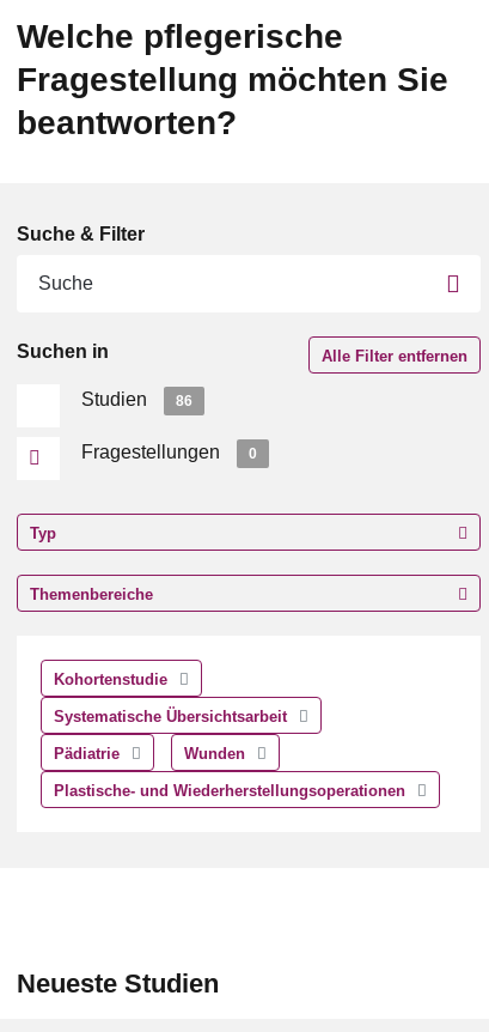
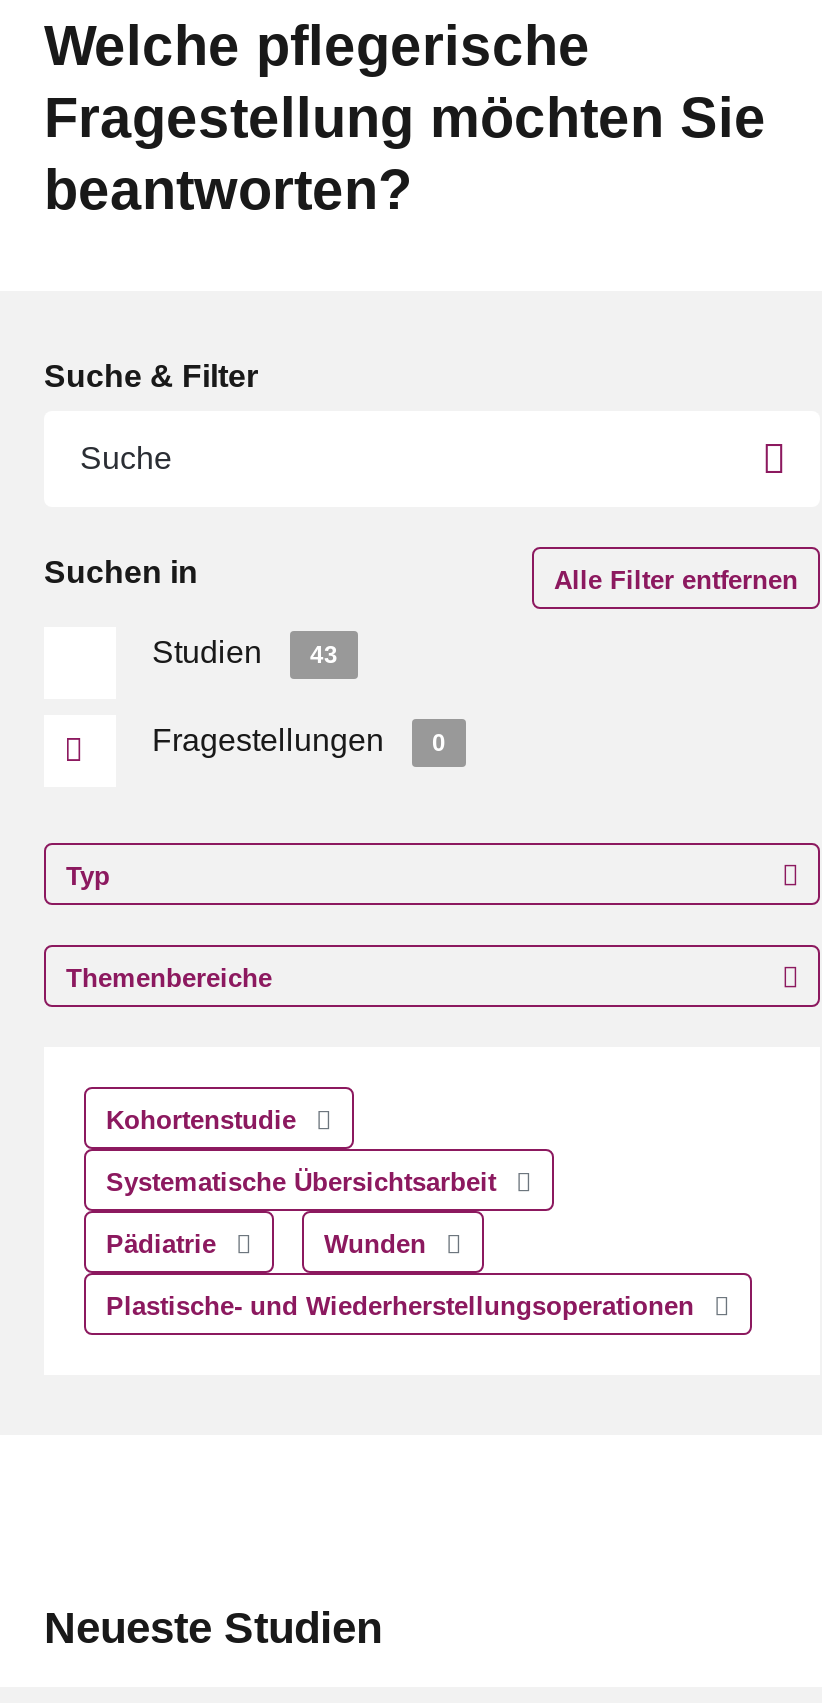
[81,390,192,410] Studien 86 -> [152,636,338,670] Studien 43

